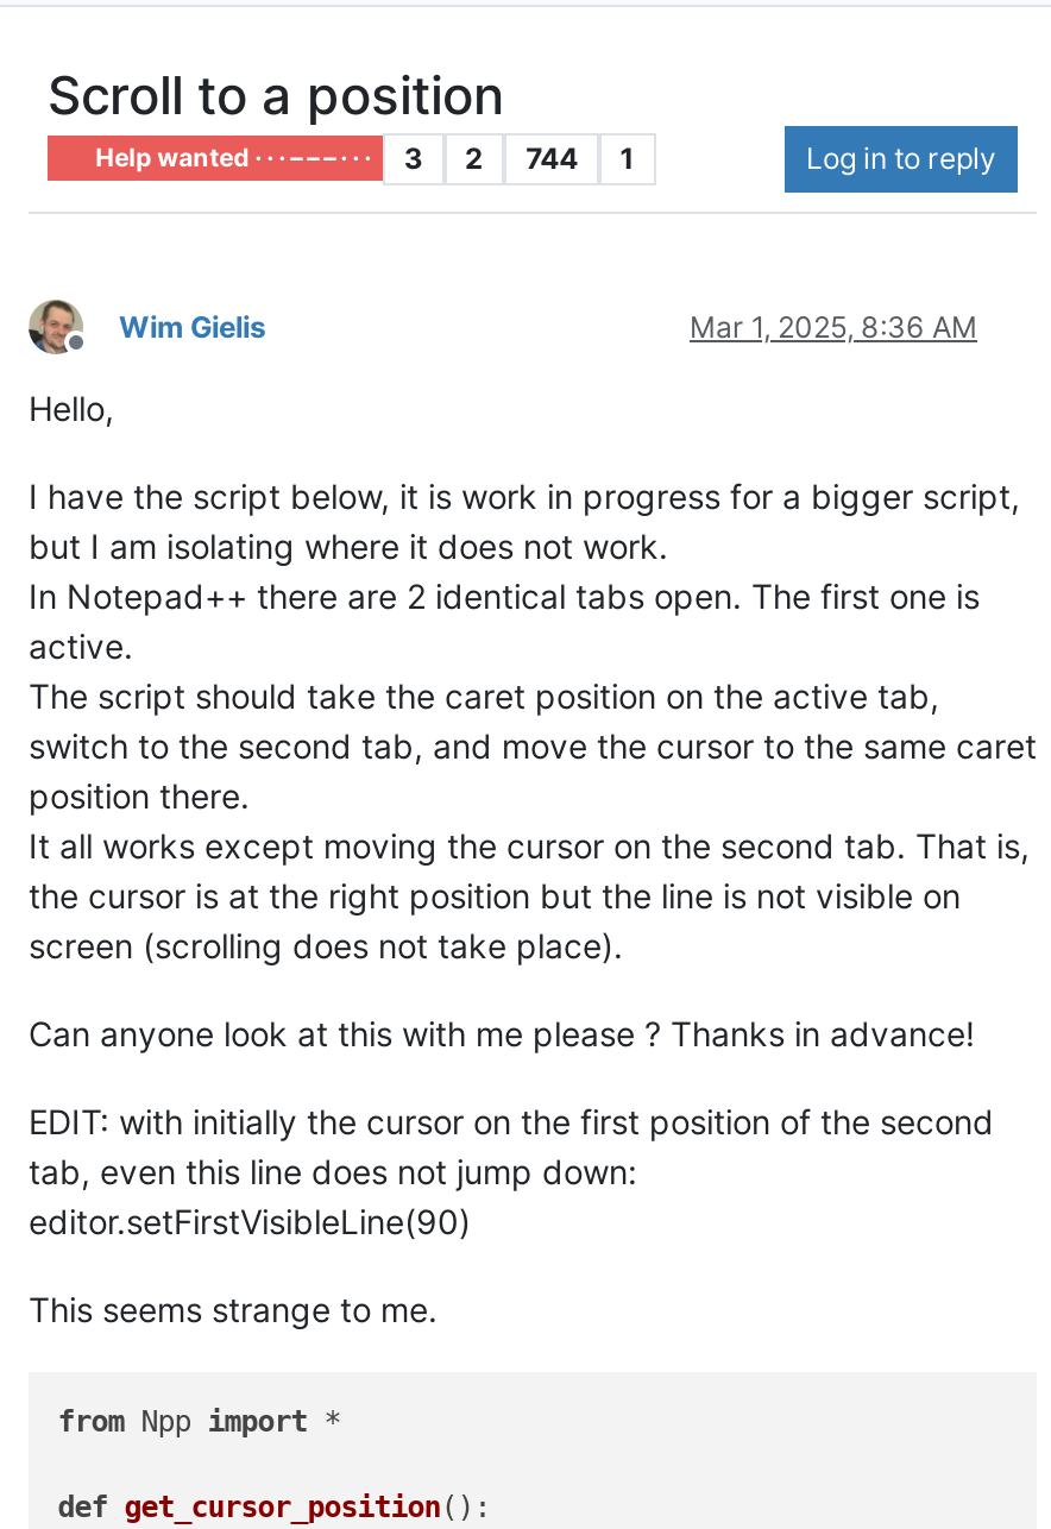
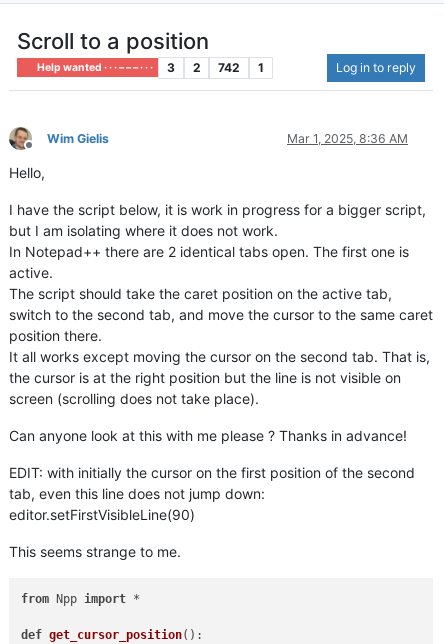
[91,140,634,175] Help wanted · · · – – – · · · 3 2 744 1 -> [35,60,264,75] Help wanted · · · – – – · · · 3 2 742 1

